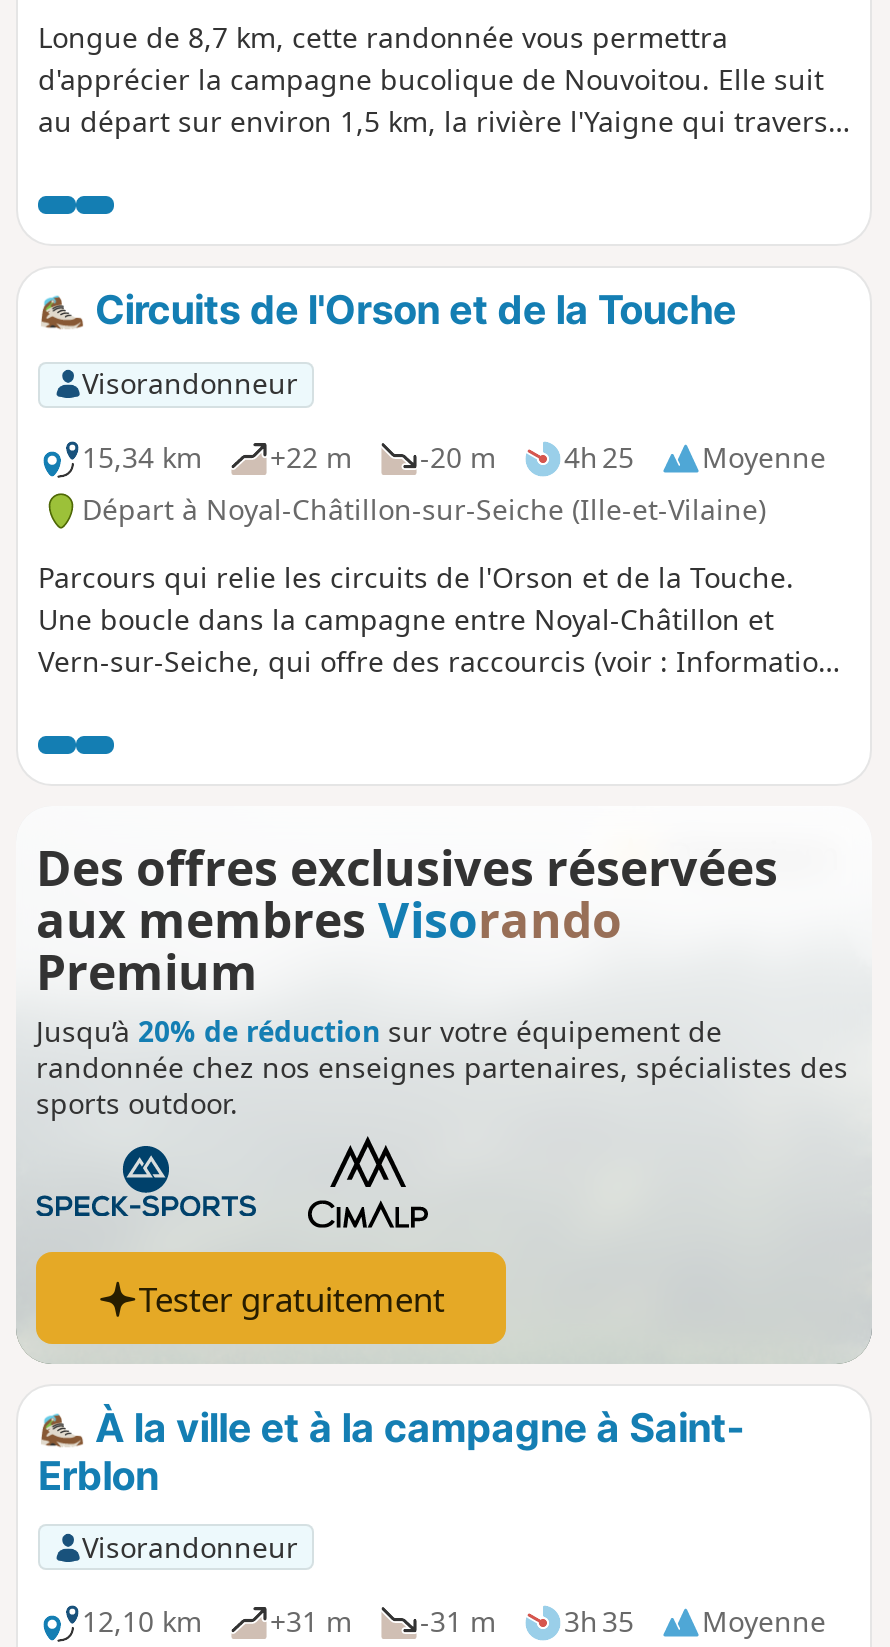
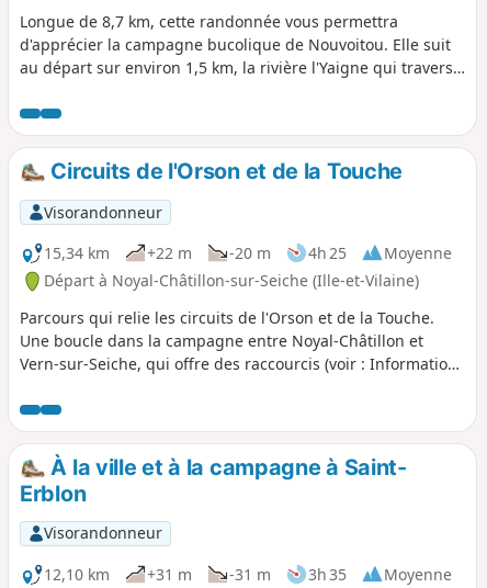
[16,835,872,1364] [image] | Des offres exclusives réservées | aux membresVisorando | Premium | Jusqu’à 20% de réduction sur votre équipement de | randonnée chez nos enseignes partenaires, spécialistes des | sports outdoor. -> none
[139,1276,445,1322] Tester gratuitement -> none

